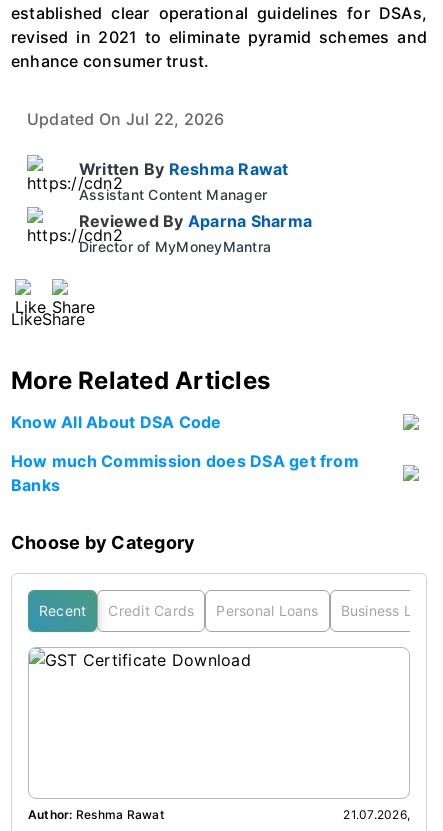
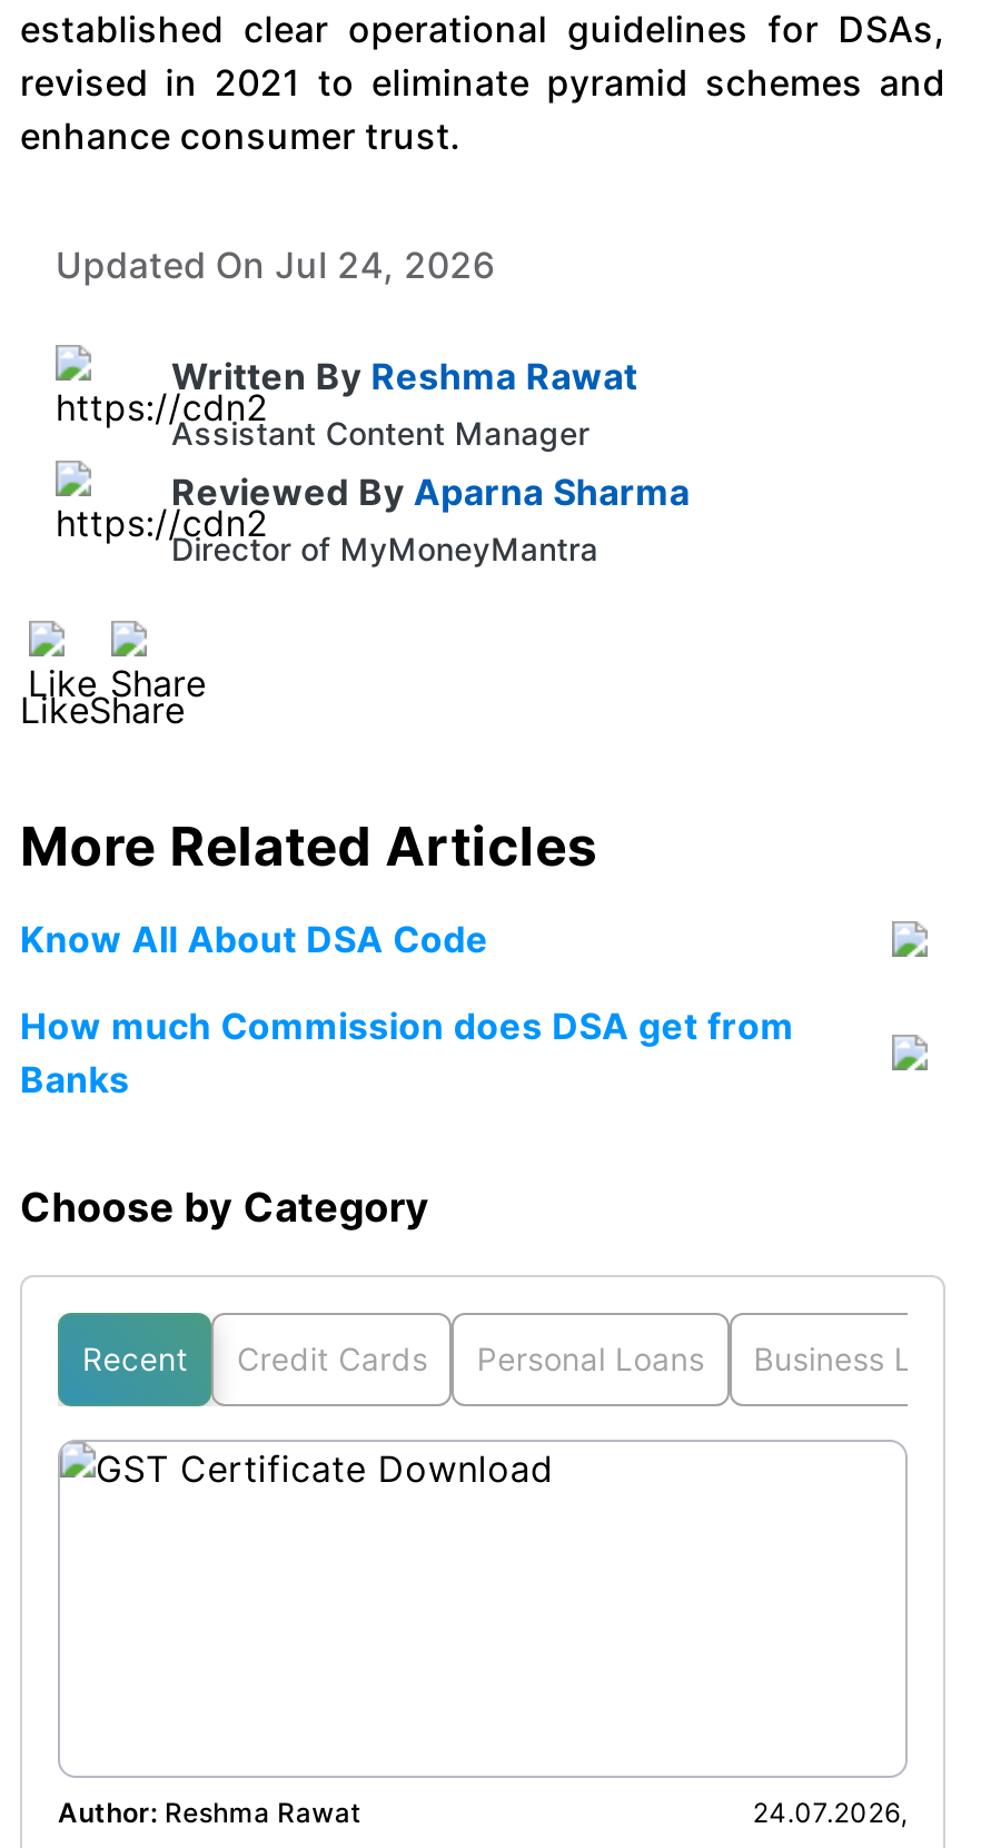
[27,109,225,129] Updated On Jul 22, 2026 -> [56,243,495,287] Updated On Jul 24, 2026
[343,807,410,822] 21.07.2026, -> [753,1796,908,1829] 24.07.2026,

